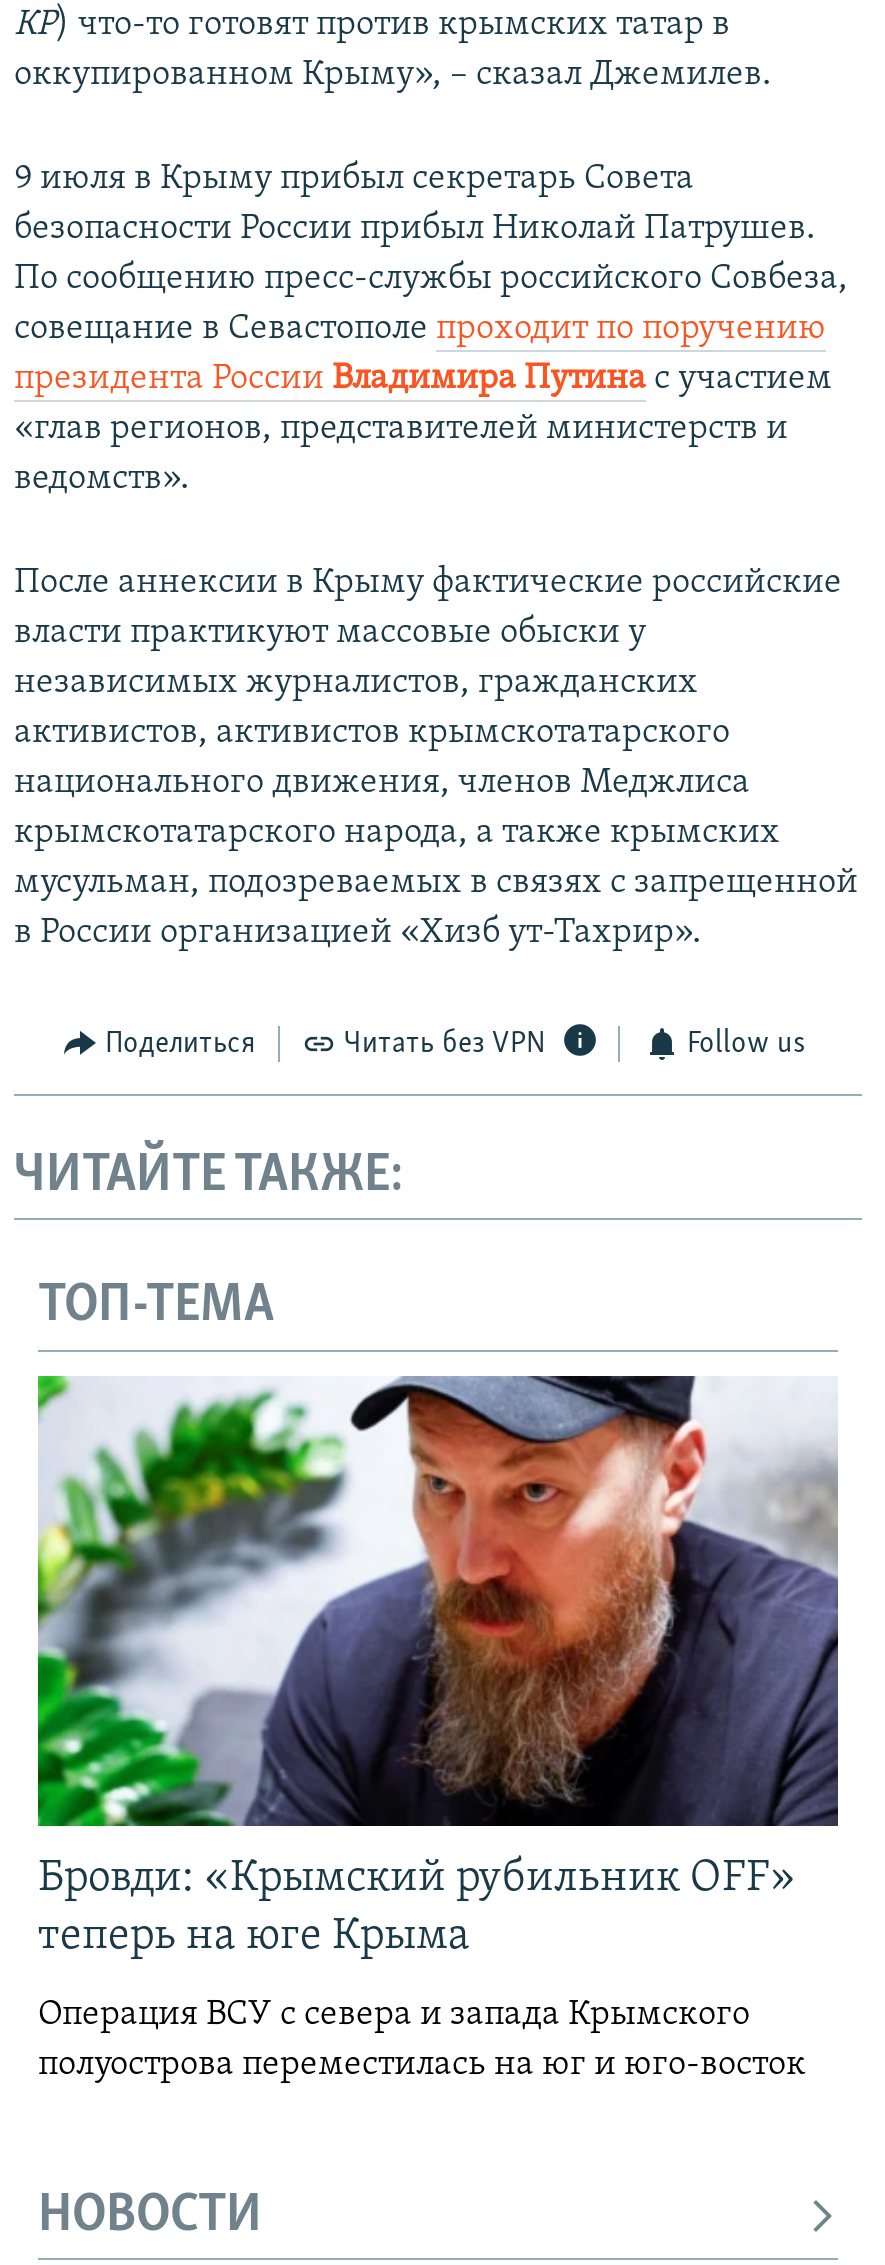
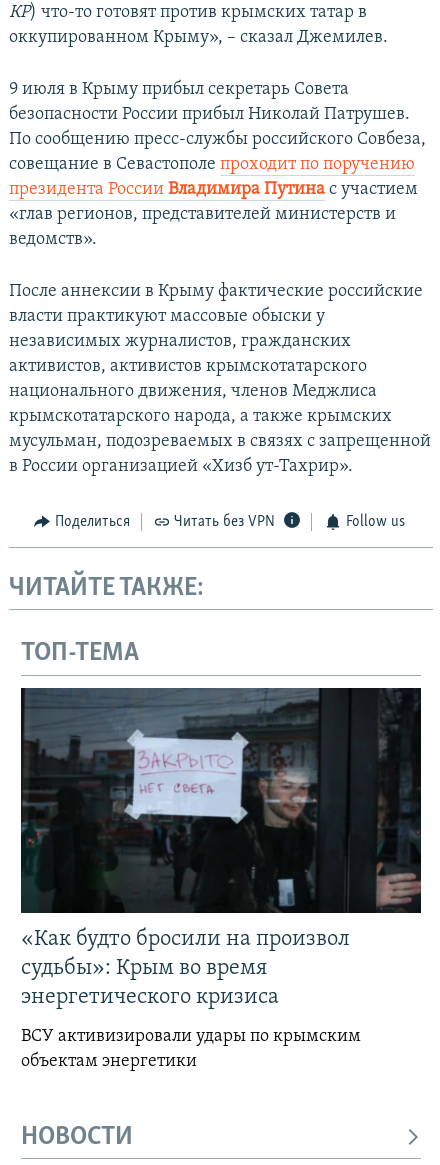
[36,1374,840,1960] [image] | Бровди: «Крымский рубильник OFF» | теперь на юге Крыма -> [20,687,422,1009] [image] | «Как будто бросили на произвол | судьбы»: Крым во время | энергетического кризиса
[38,1996,806,2084] Операция ВСУ с севера и запада Крымского | полуострова переместилась на юг и юго-восток -> [21,1027,361,1071] ВСУ активизировали удары по крымским | объектам энергетики

